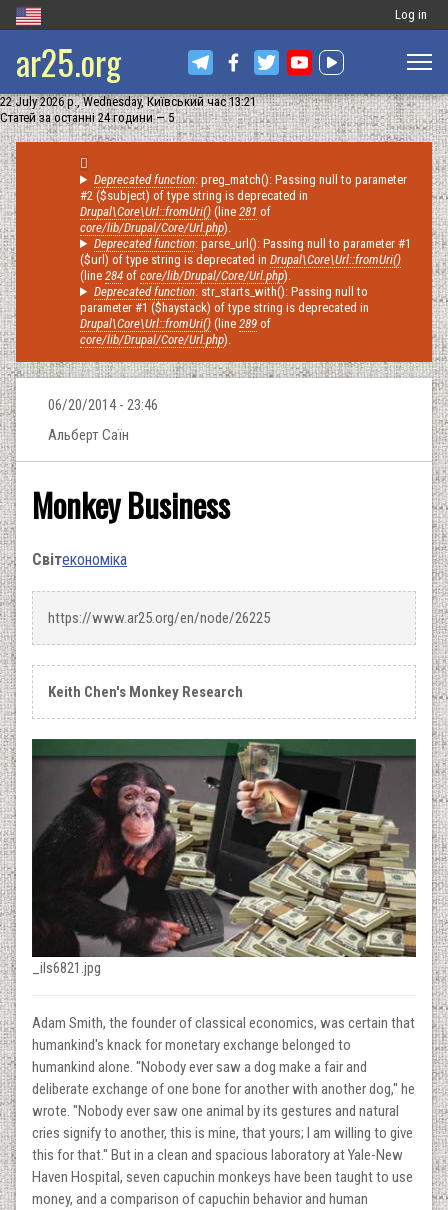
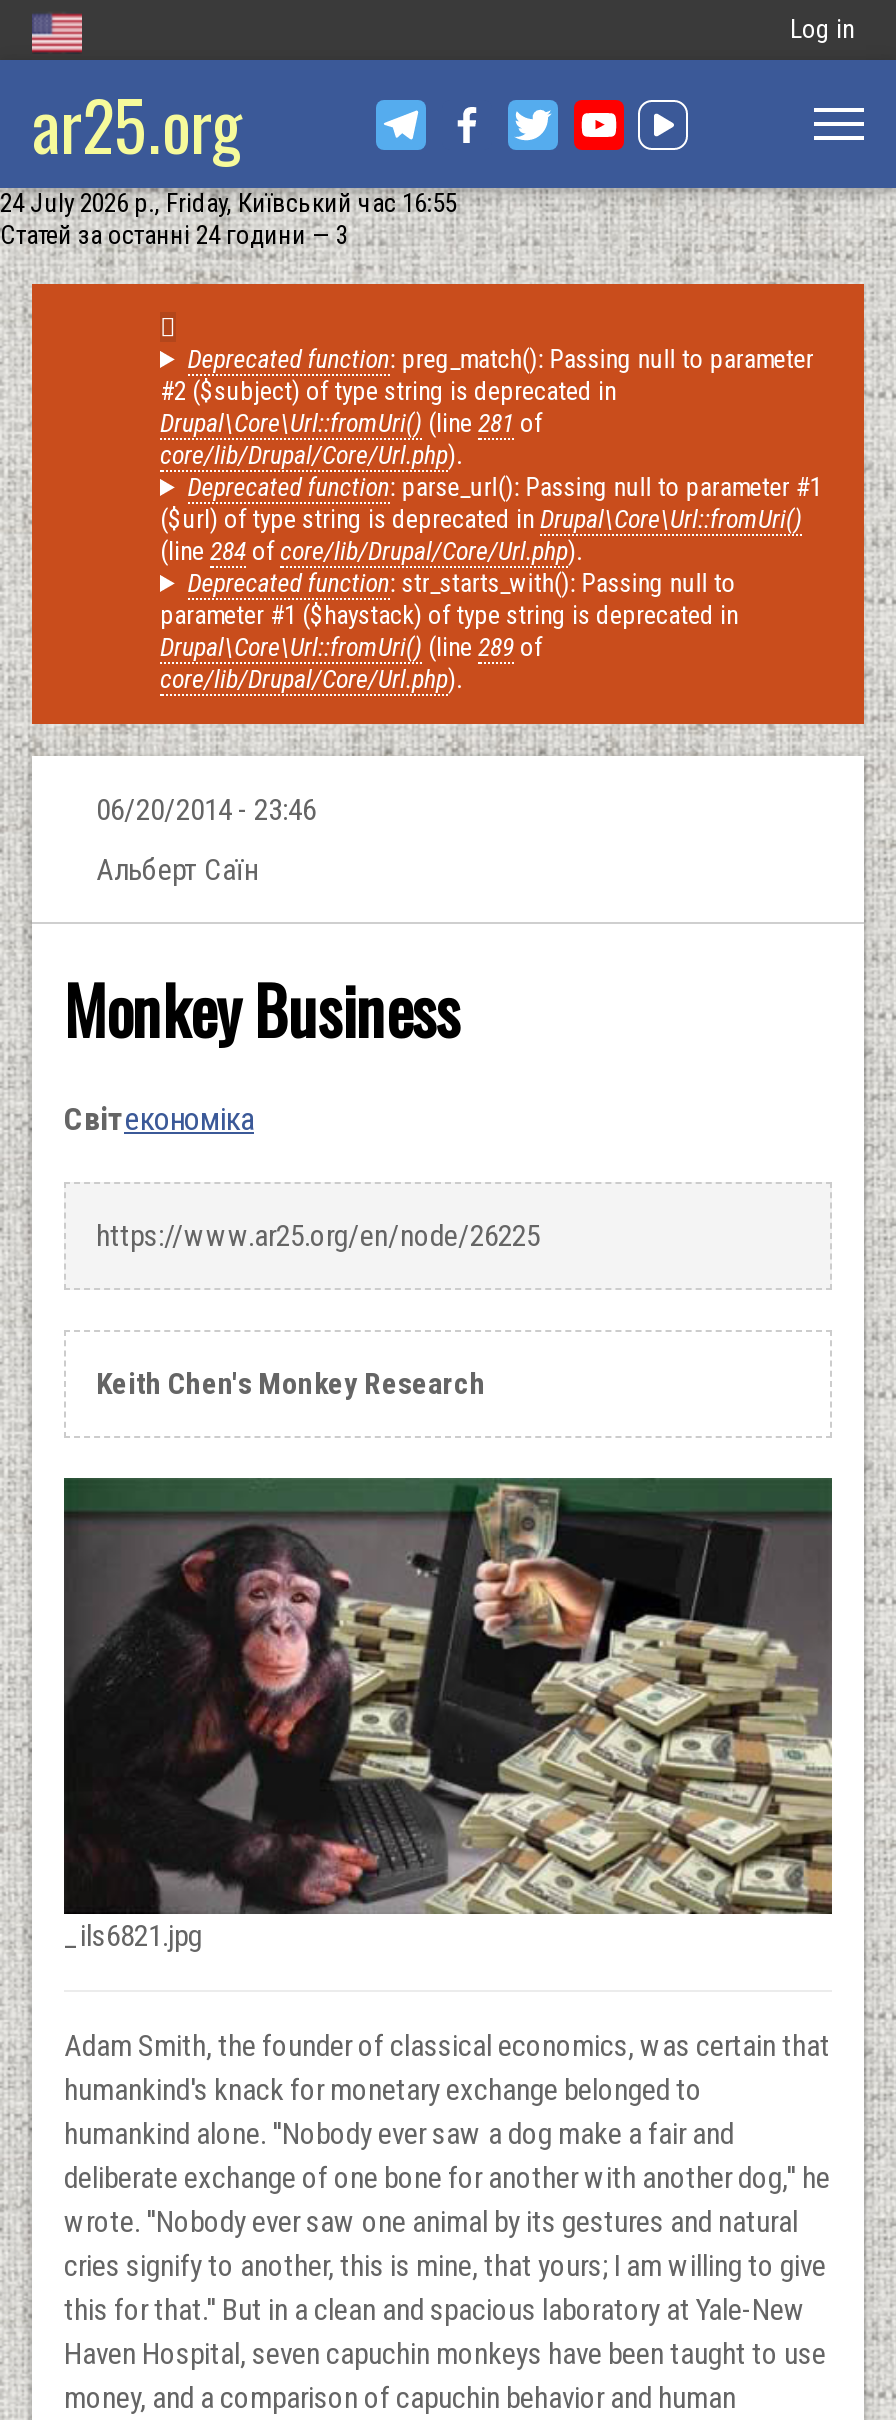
[0,94,256,109] 22 July 2026 р., Wednesday, Київський час 13:21 -> [0,188,456,218] 24 July 2026 р., Friday, Київський час 16:55
[0,110,174,125] Статей за останні 24 години — 5 -> [0,220,348,250] Статей за останні 24 години — 3

